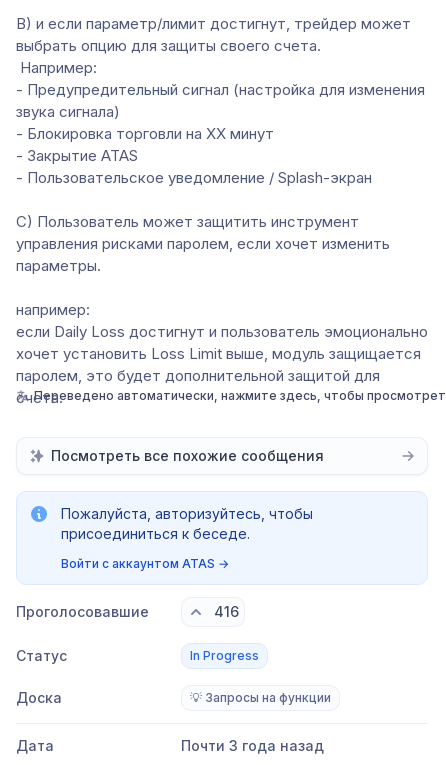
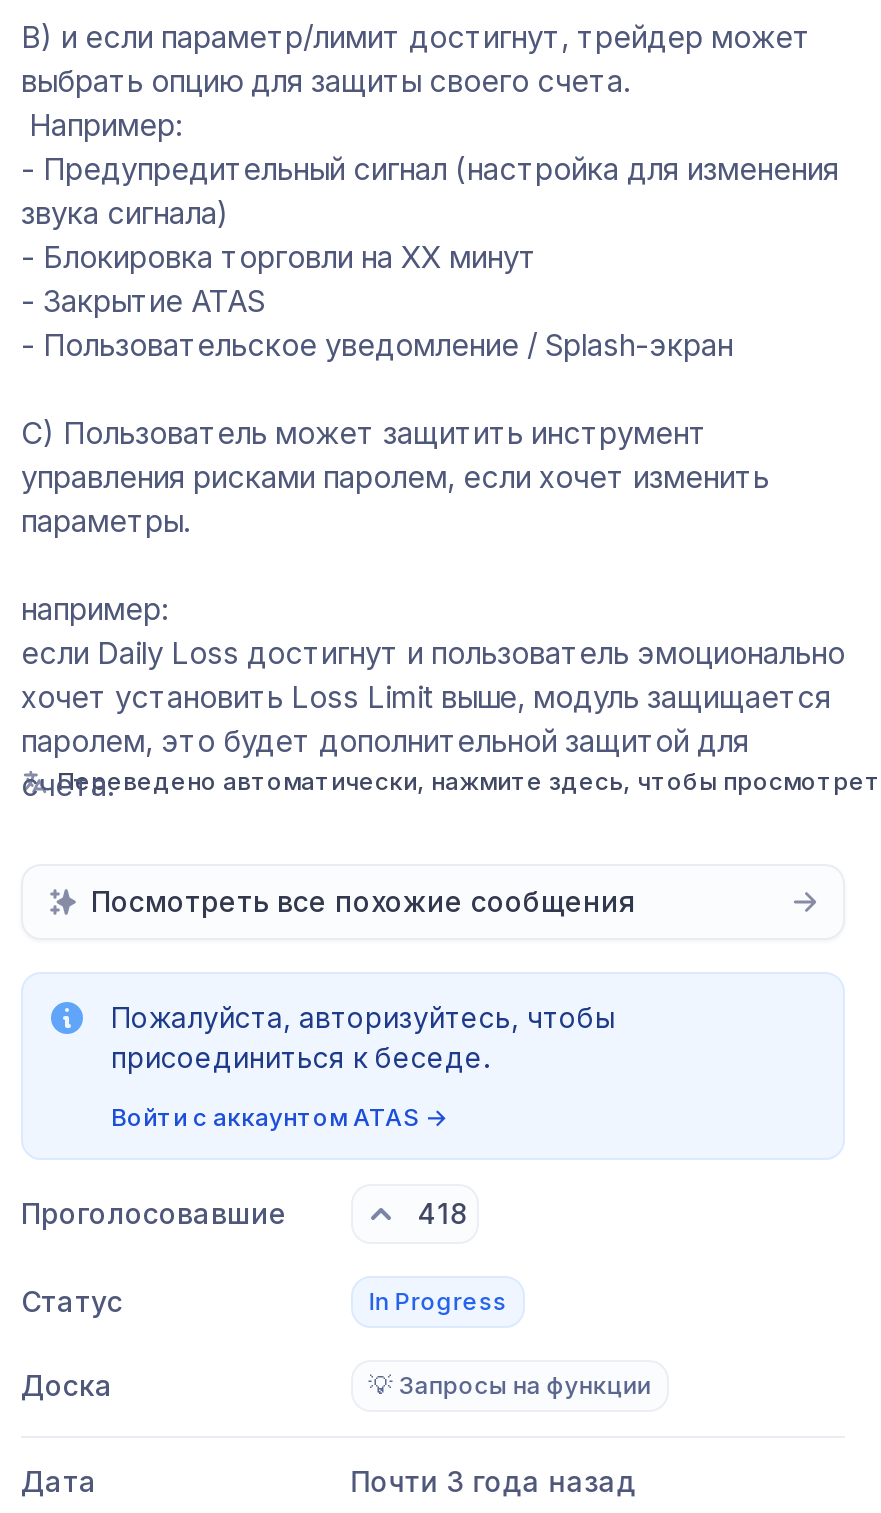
[214,603,239,620] 416 -> [418,1196,468,1230] 418

